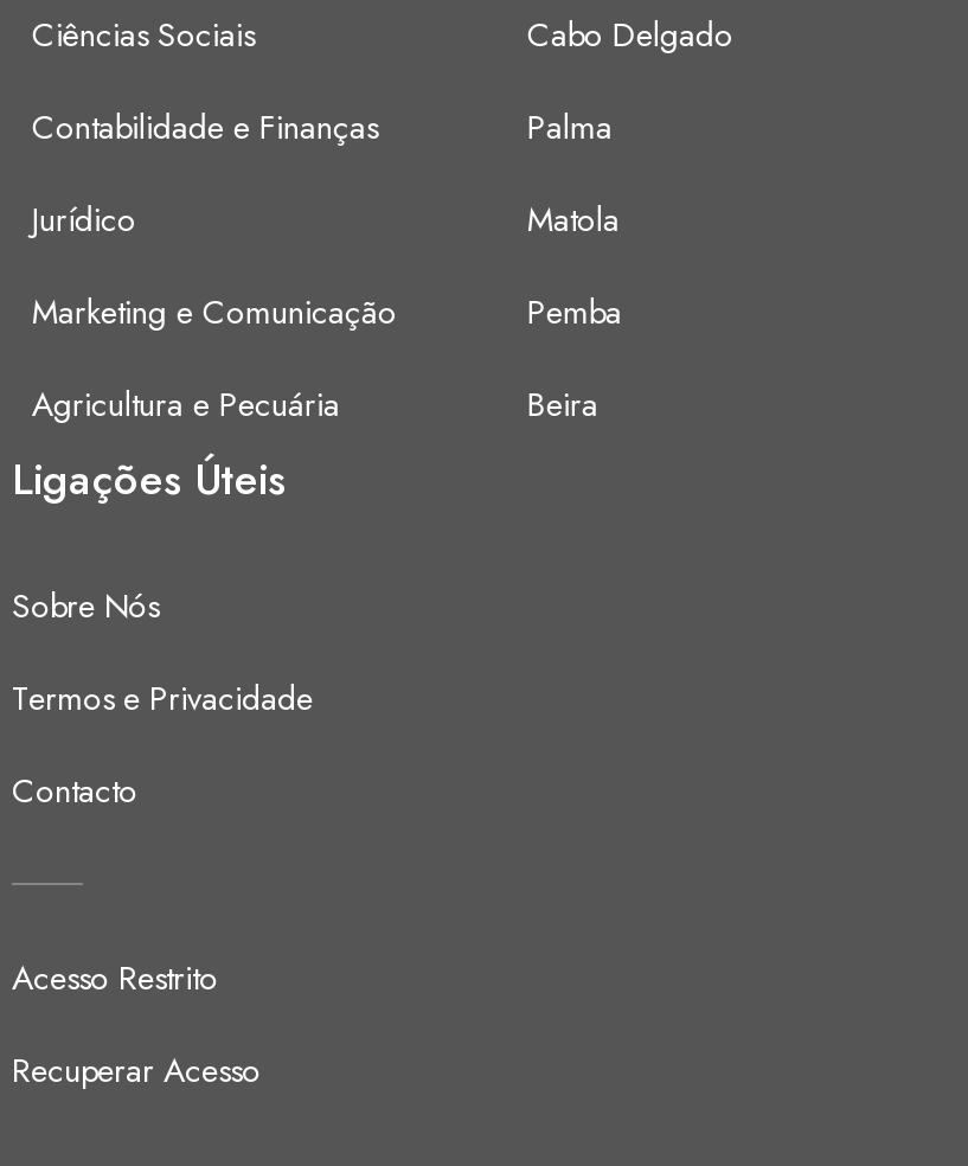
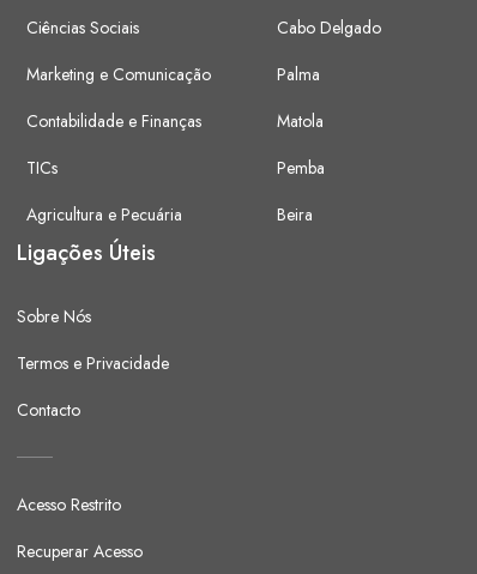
moved [32,103,378,150] -> [27,109,202,133]: Contabilidade e Finanças
[32,196,136,243] Jurídico -> none
moved [32,288,397,335] -> [27,62,211,86]: Marketing e Comunicação
none -> [27,156,58,180] TICs

